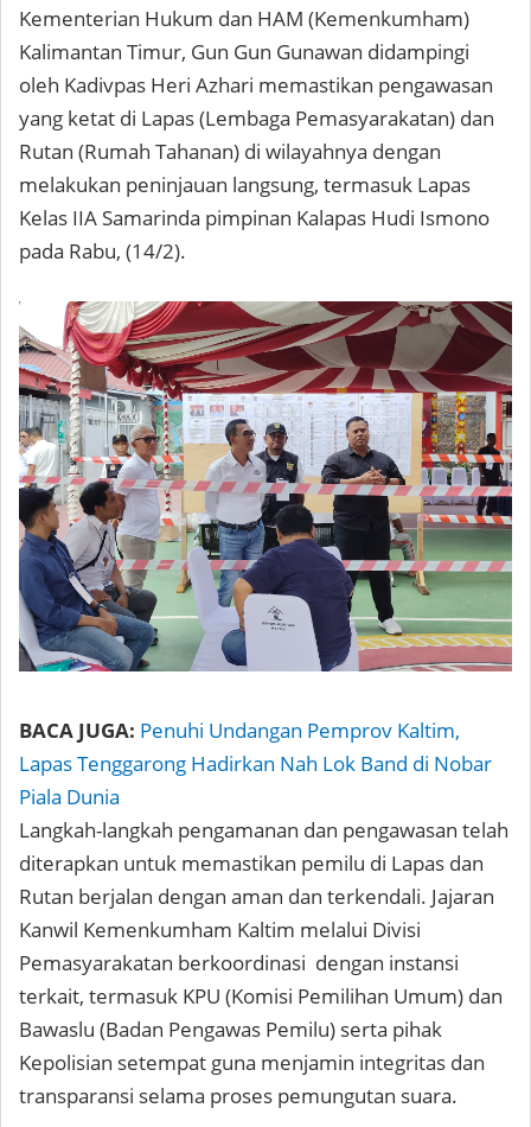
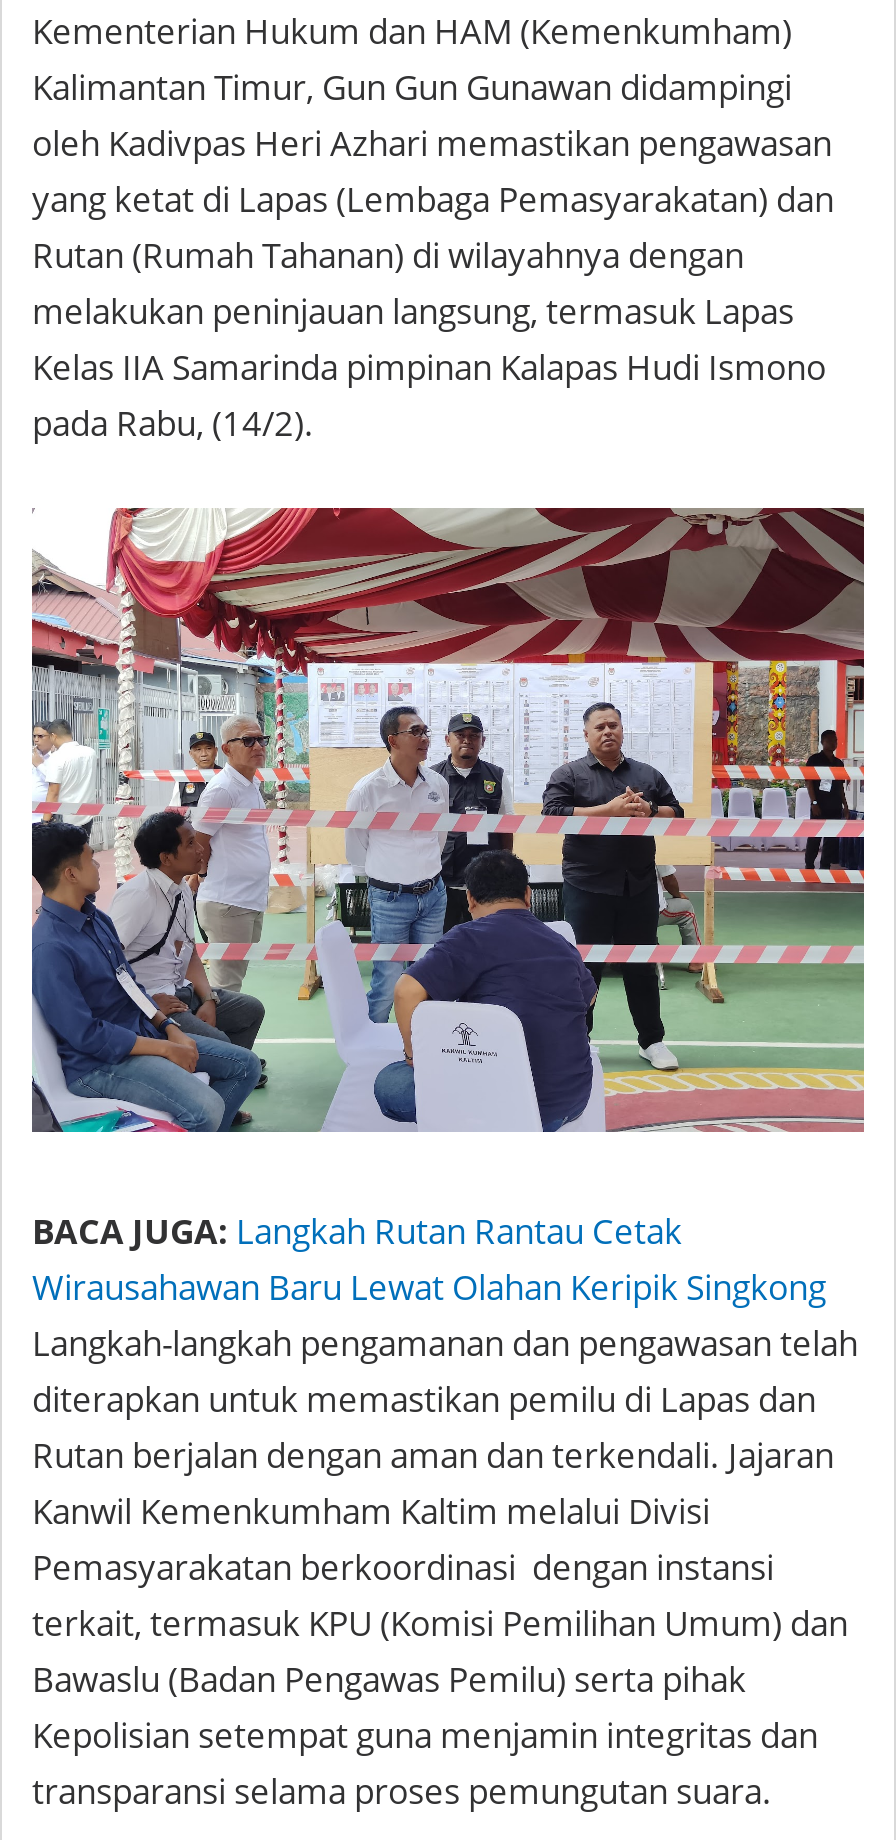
[19,717,492,810] BACA JUGA: Penuhi Undangan Pemprov Kaltim, | Lapas Tenggarong Hadirkan Nah Lok Band di Nobar | Piala Dunia -> [32,1208,826,1310] BACA JUGA: Langkah Rutan Rantau Cetak | Wirausahawan Baru Lewat Olahan Keripik Singkong

